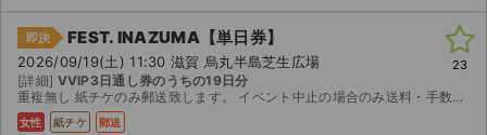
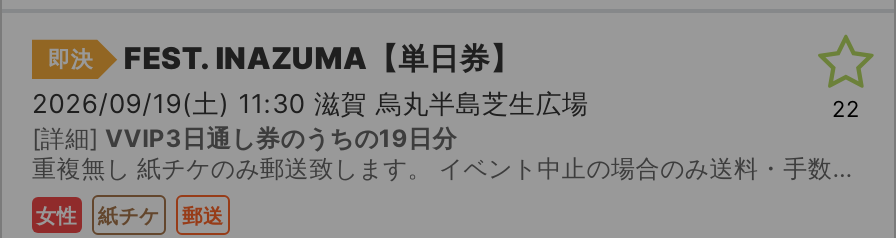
[452,57,467,73] 23 -> [832,95,860,123] 22

